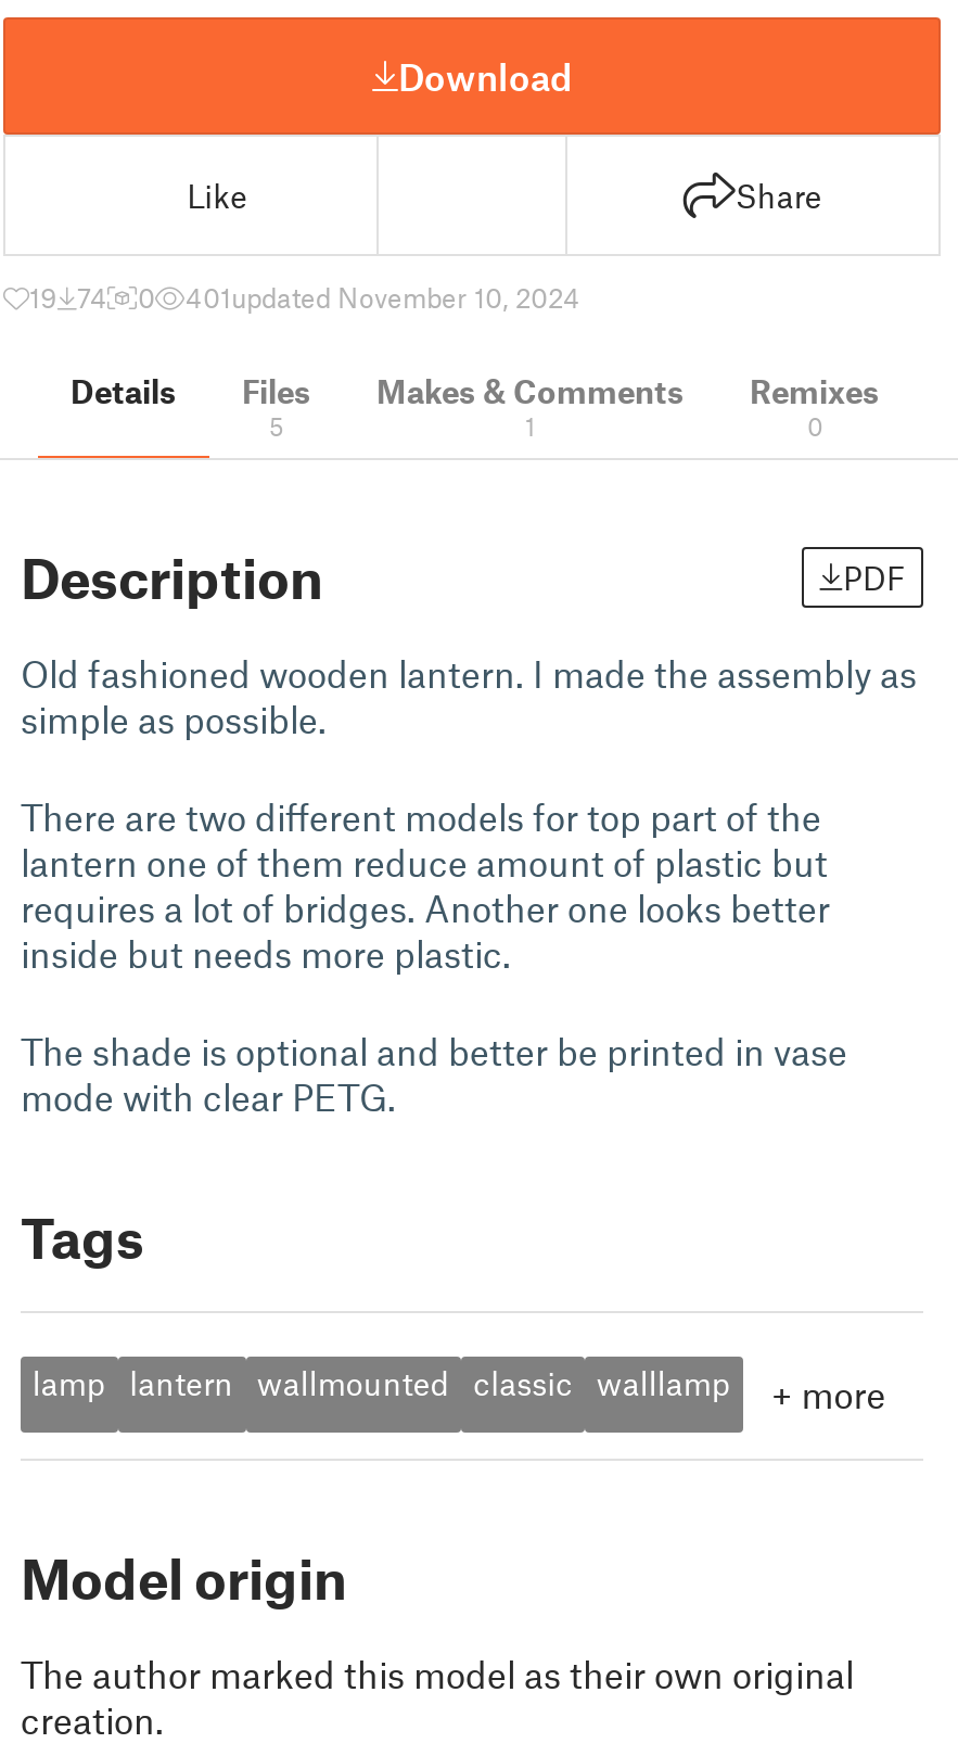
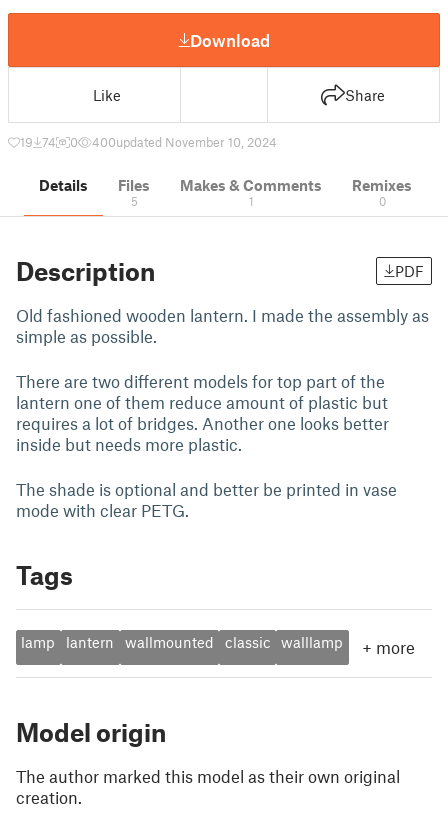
[186,280,580,315] 401updated November 10, 2024 -> [92,134,277,150] 400updated November 10, 2024

